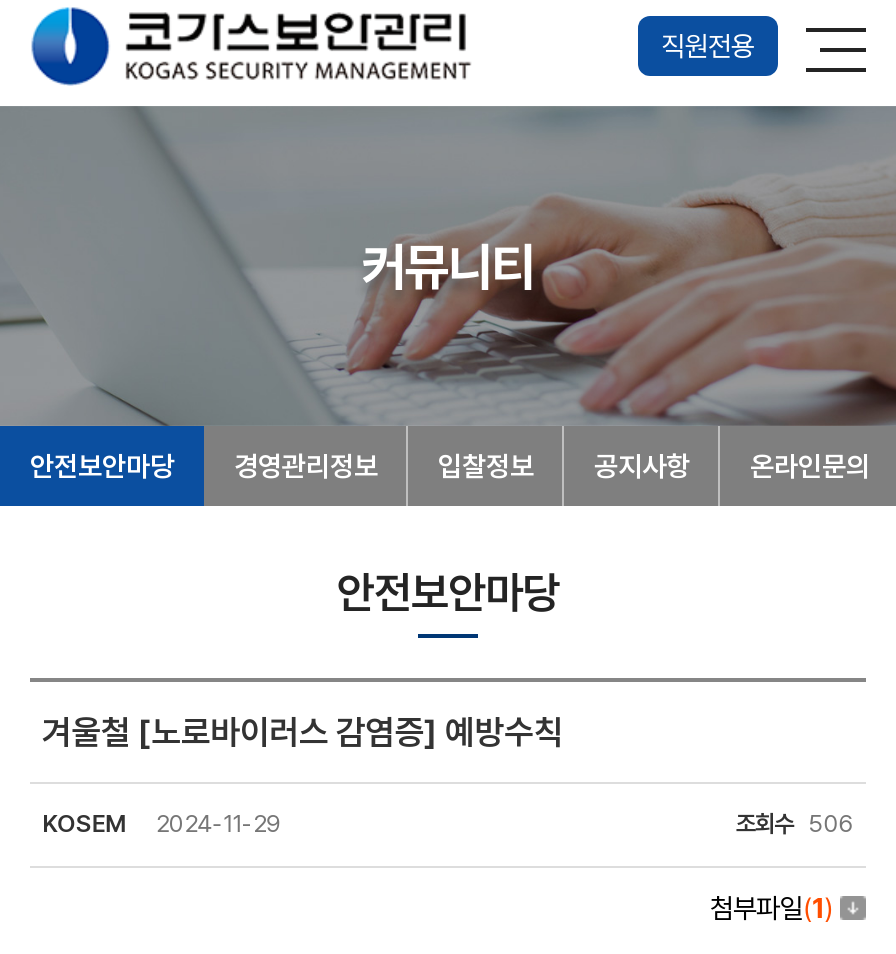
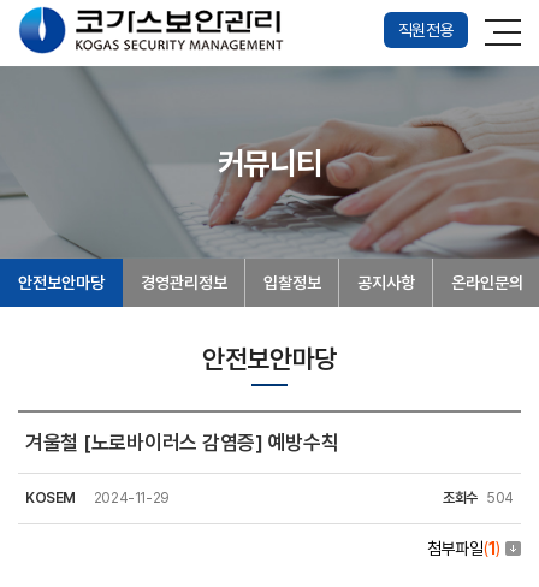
[736,810,854,838] 조회수 506 -> [443,490,514,506] 조회수 504

